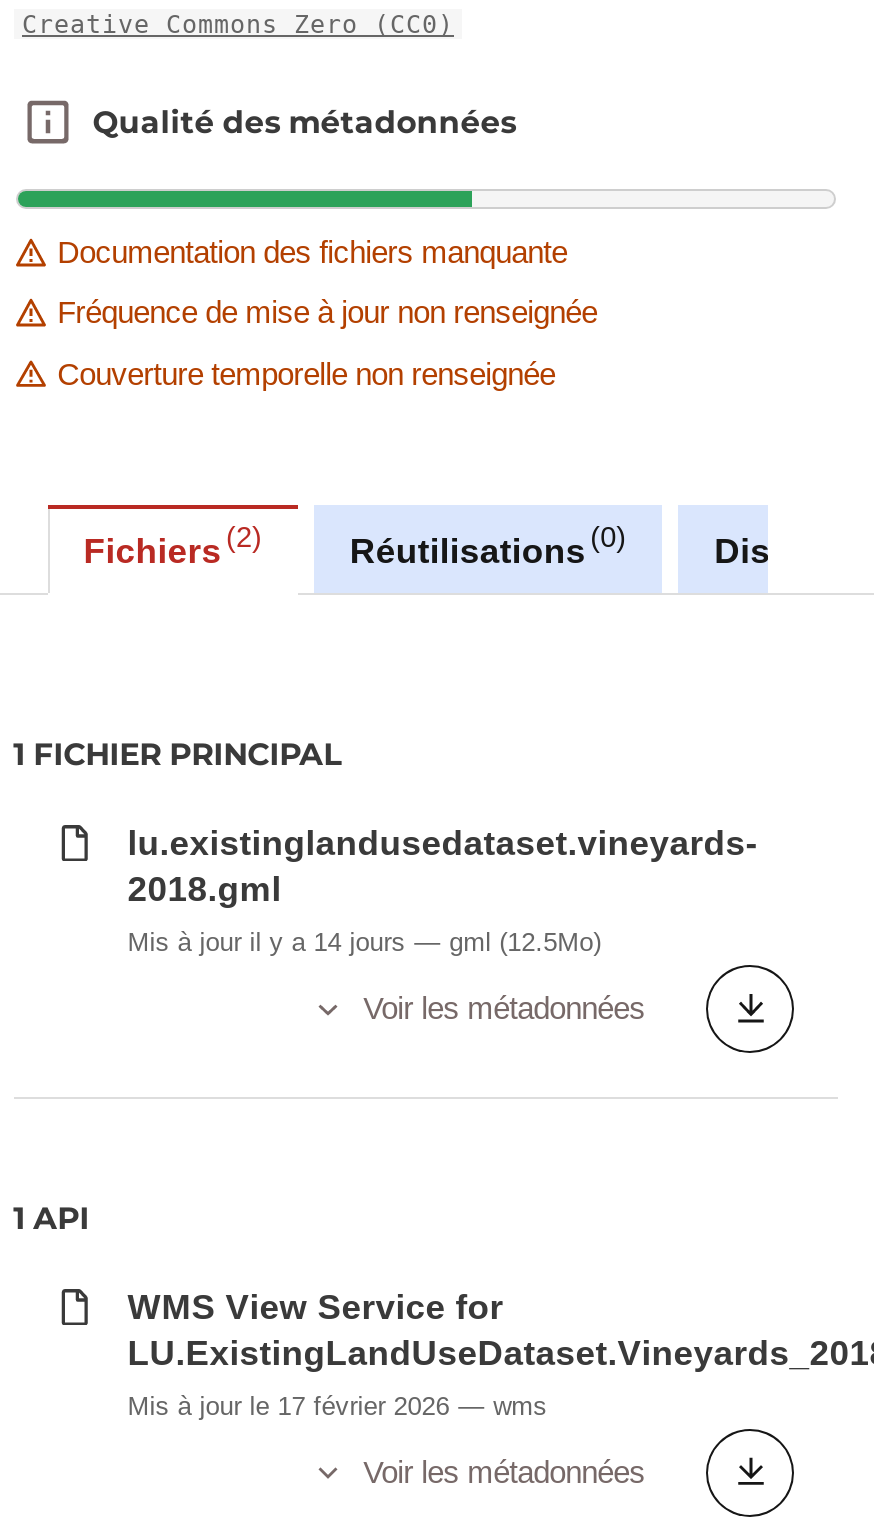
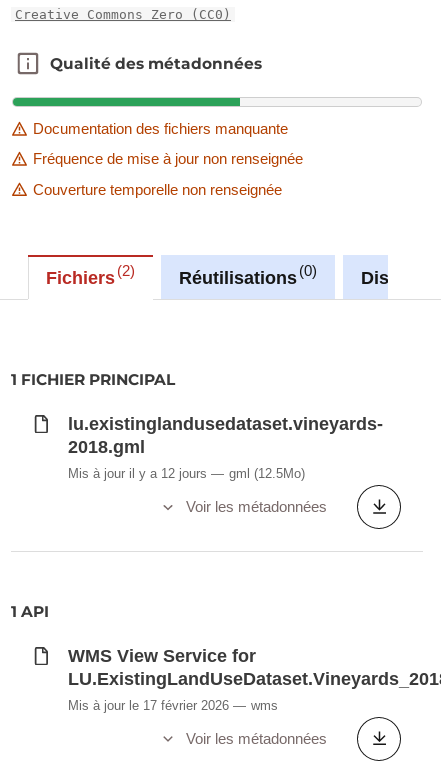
[128,928,406,958] Mis à jour il y a 14 jours -> [68,466,207,481] Mis à jour il y a 12 jours

